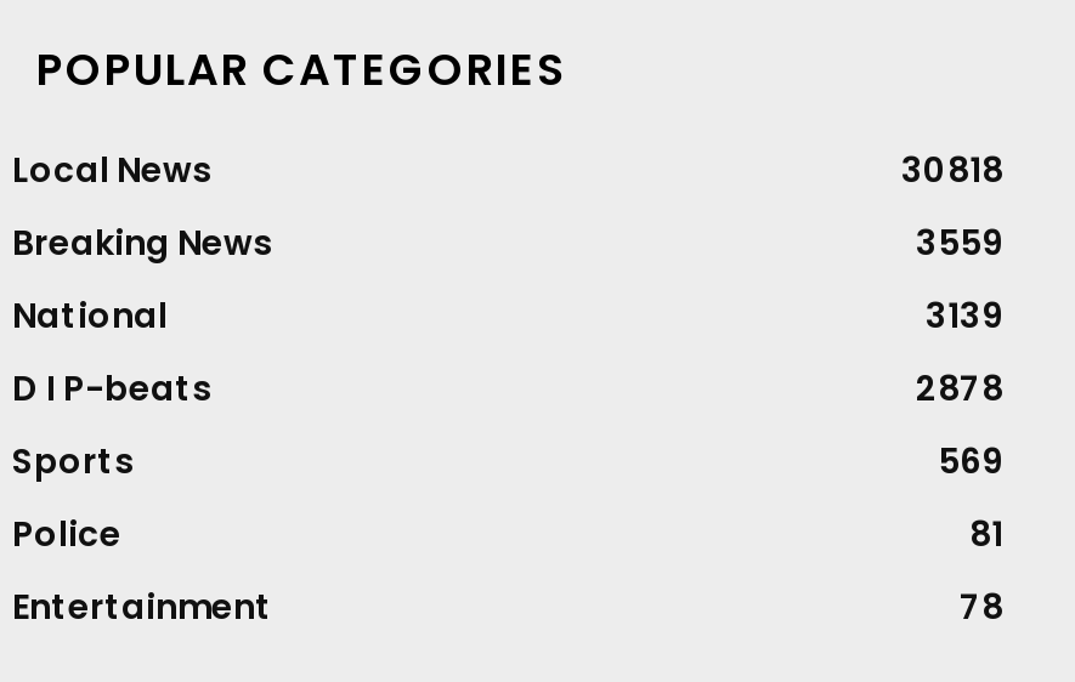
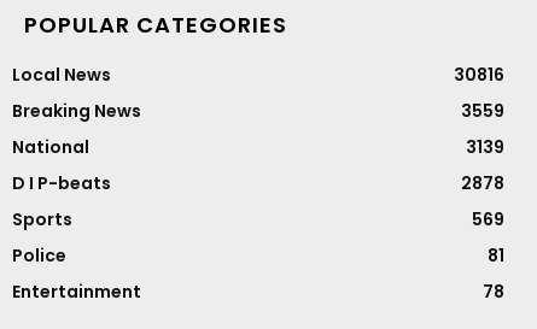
[901,147,1003,195] 30818 -> [454,63,504,87] 30816

